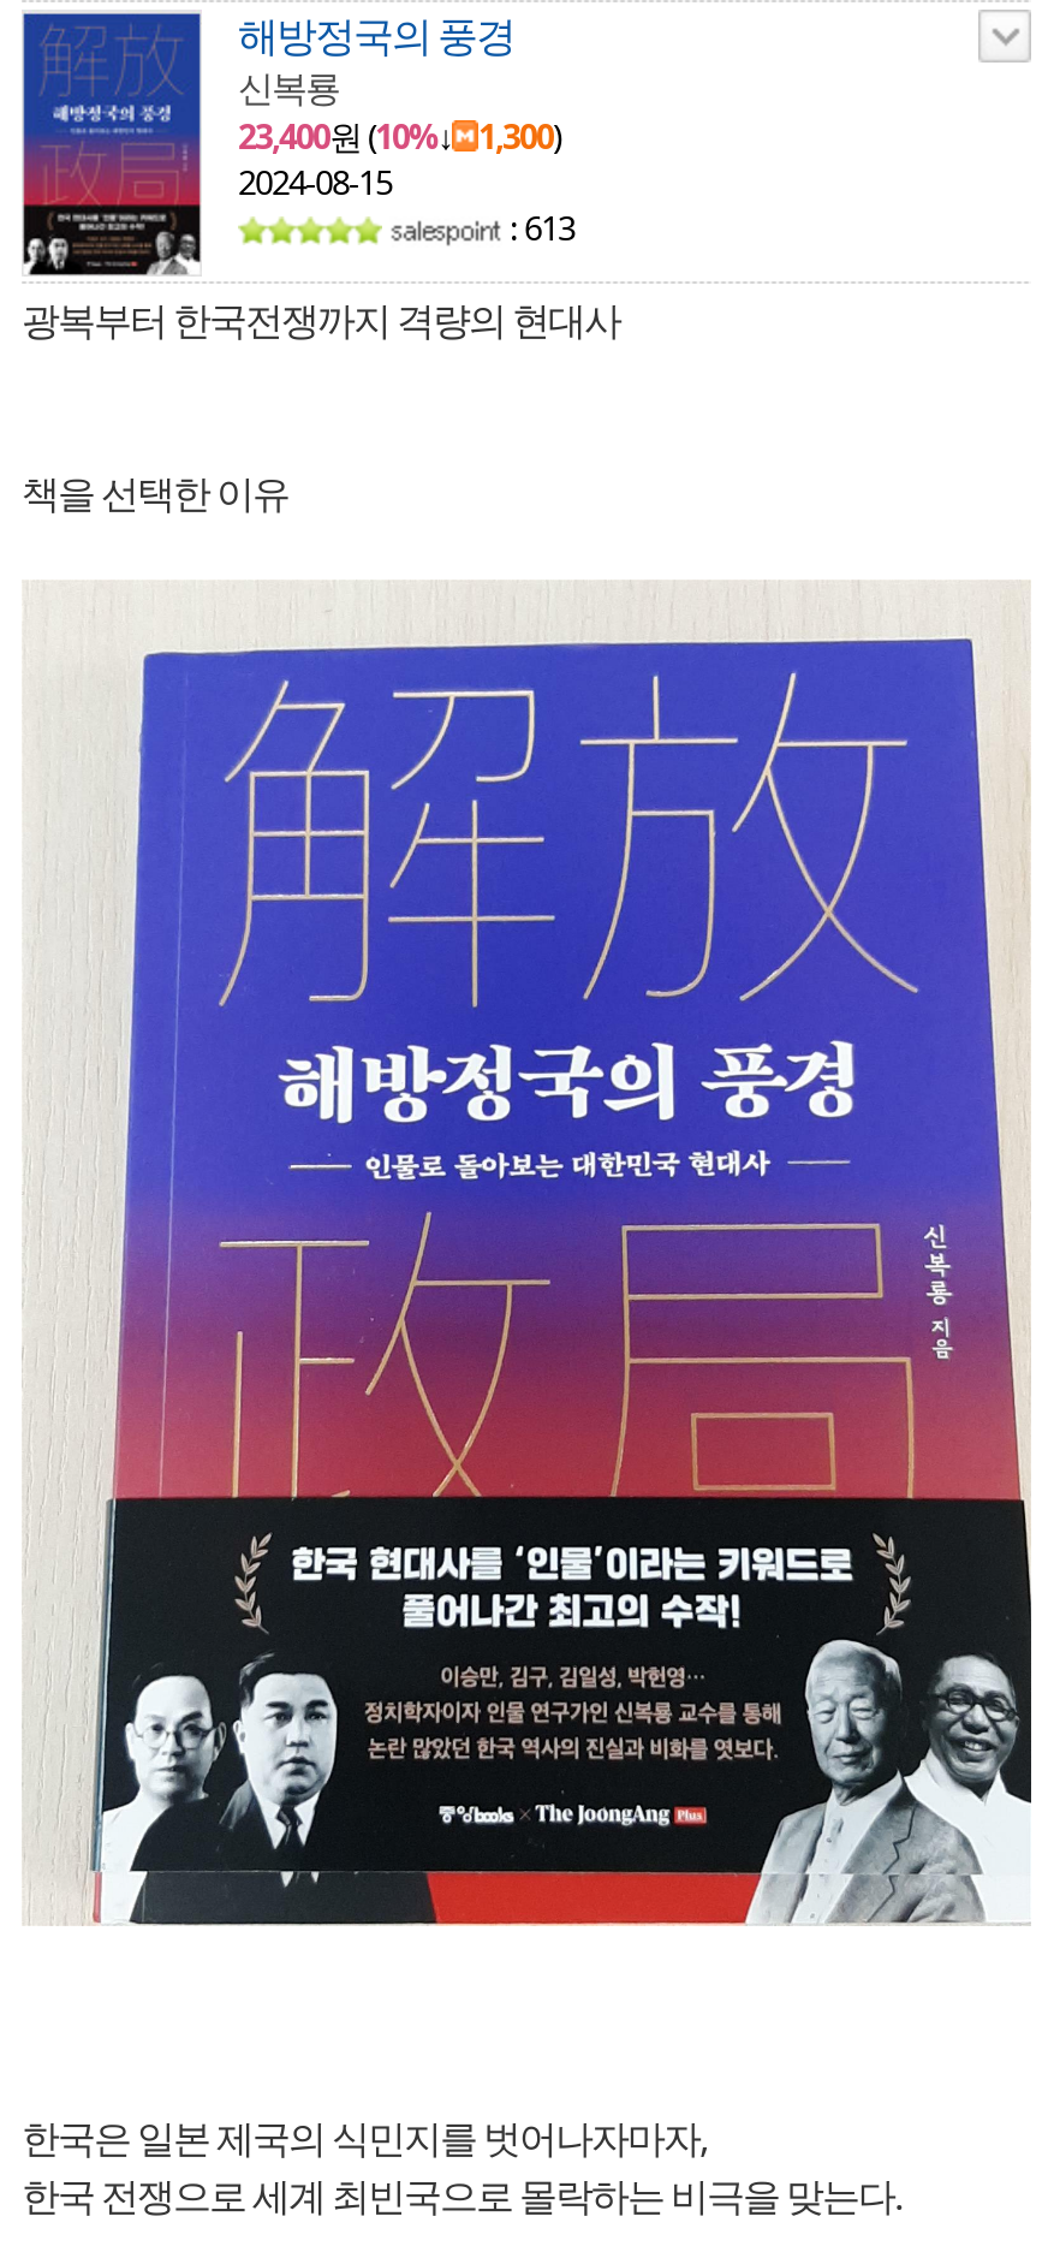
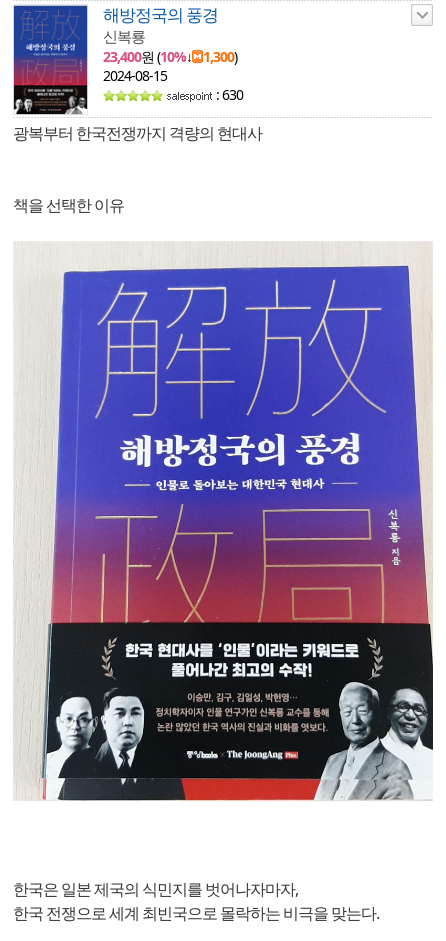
[502,205,574,251] : 613 -> [213,85,243,104] : 630

